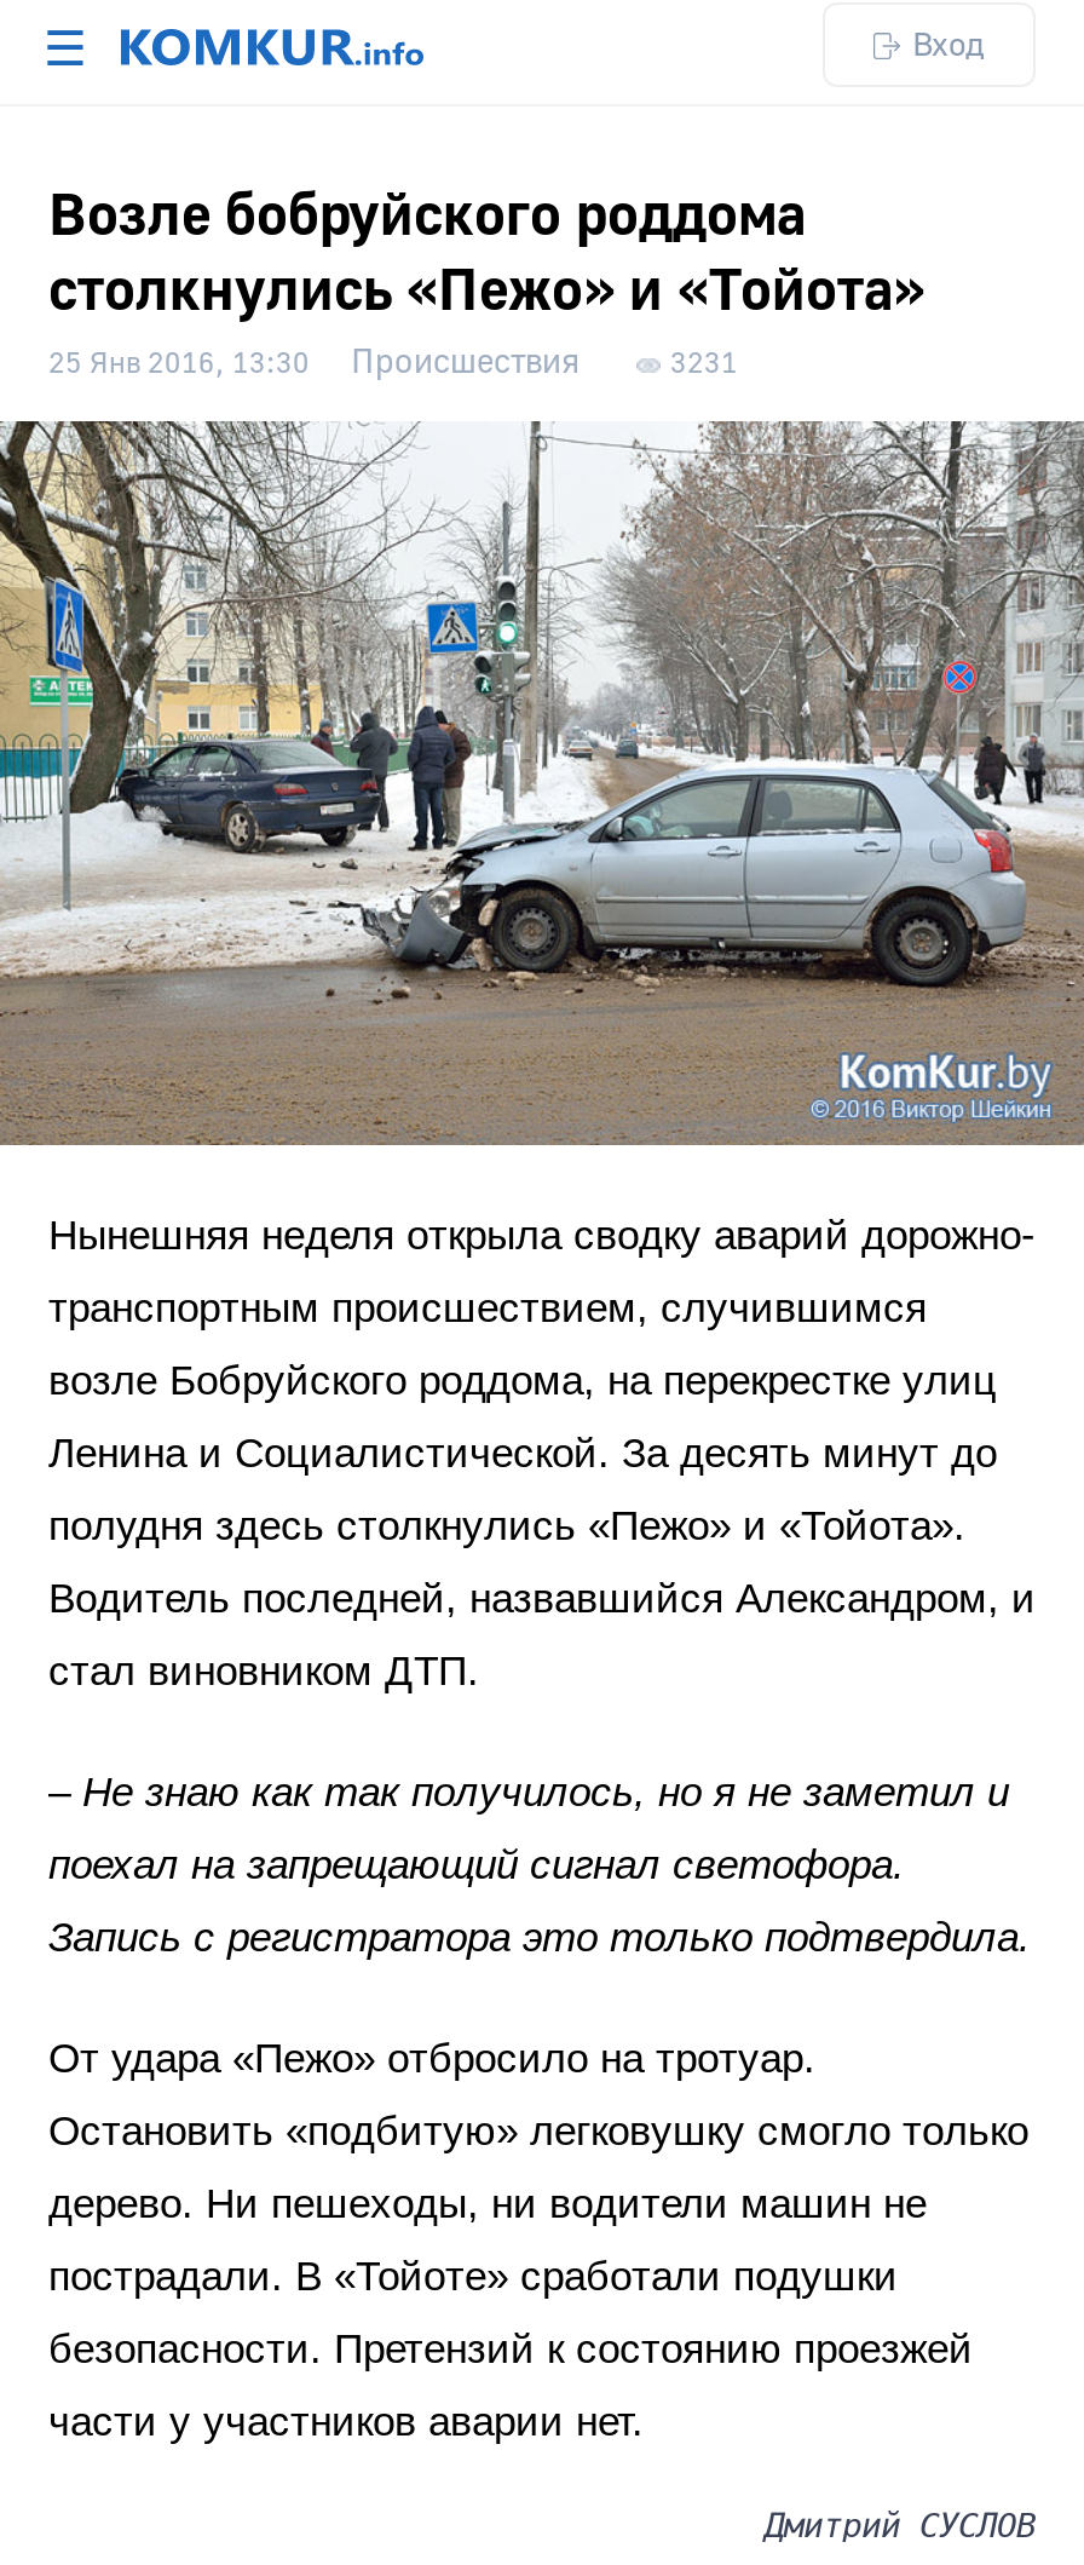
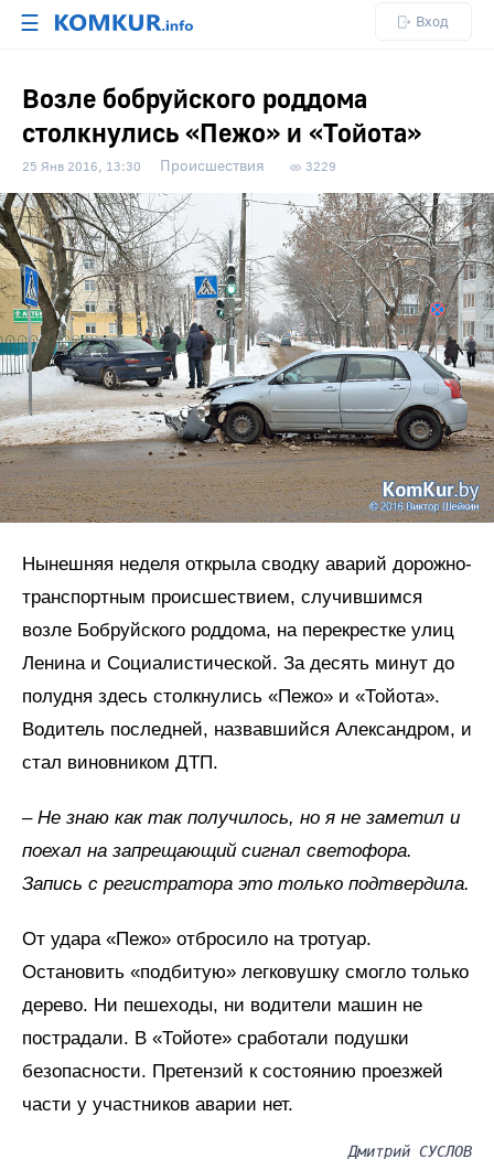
[670,346,738,383] 3231 -> [305,159,336,175] 3229

